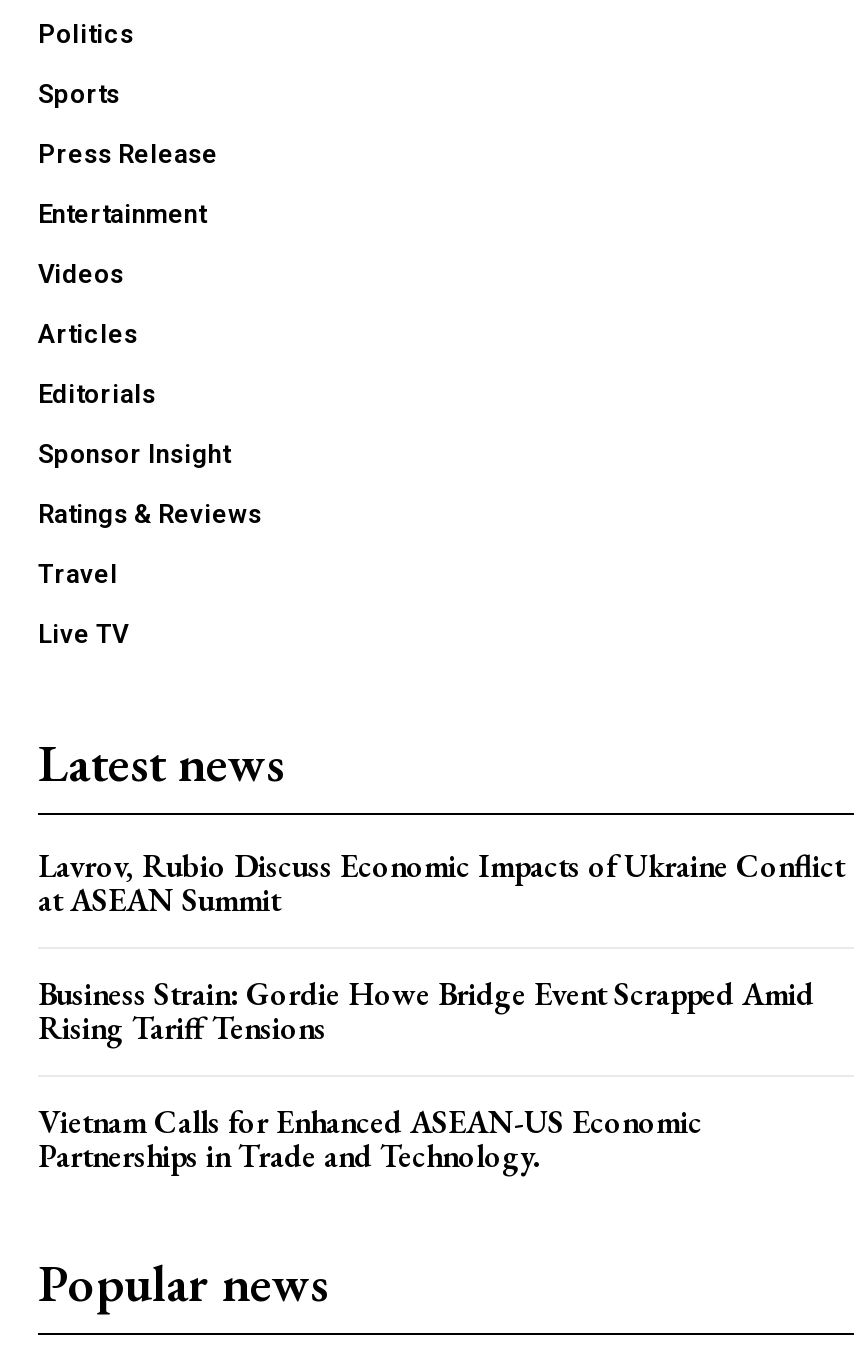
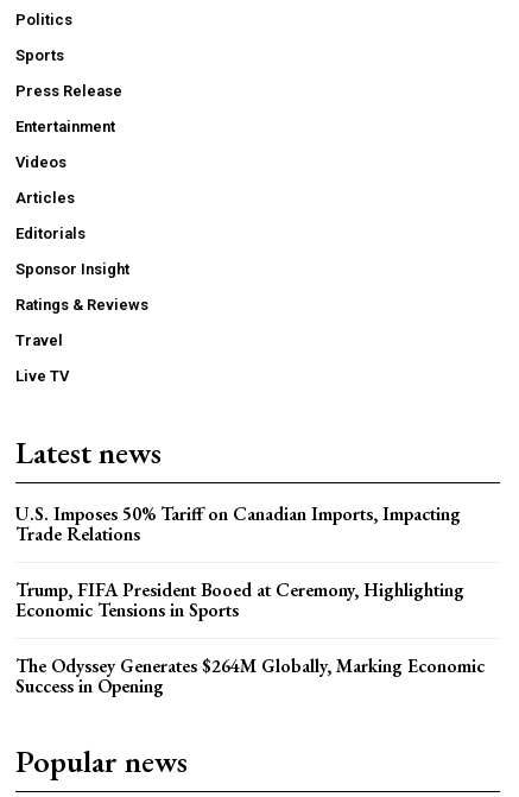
[38,845,844,921] Lavrov, Rubio Discuss Economic Impacts of Ukraine Conflict | at ASEAN Summit -> [15,501,461,546] U.S. Imposes 50% Tariff on Canadian Imports, Impacting | Trade Relations
[38,973,814,1049] Business Strain: Gordie Howe Bridge Event Scrapped Amid | Rising Tariff Tensions -> [15,577,464,622] Trump, FIFA President Booed at Ceremony, Highlighting | Economic Tensions in Sports
[38,1101,702,1177] Vietnam Calls for Enhanced ASEAN-US Economic | Partnerships in Trade and Technology. -> [15,653,485,698] The Odyssey Generates $264M Globally, Marking Economic | Success in Opening

